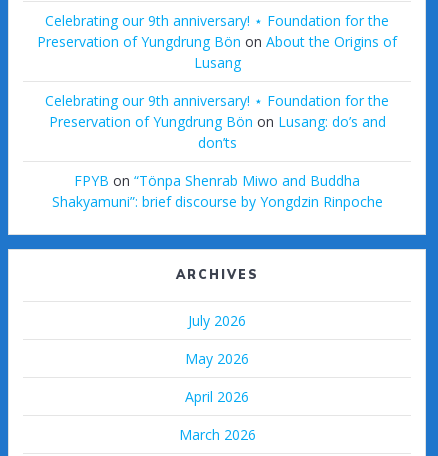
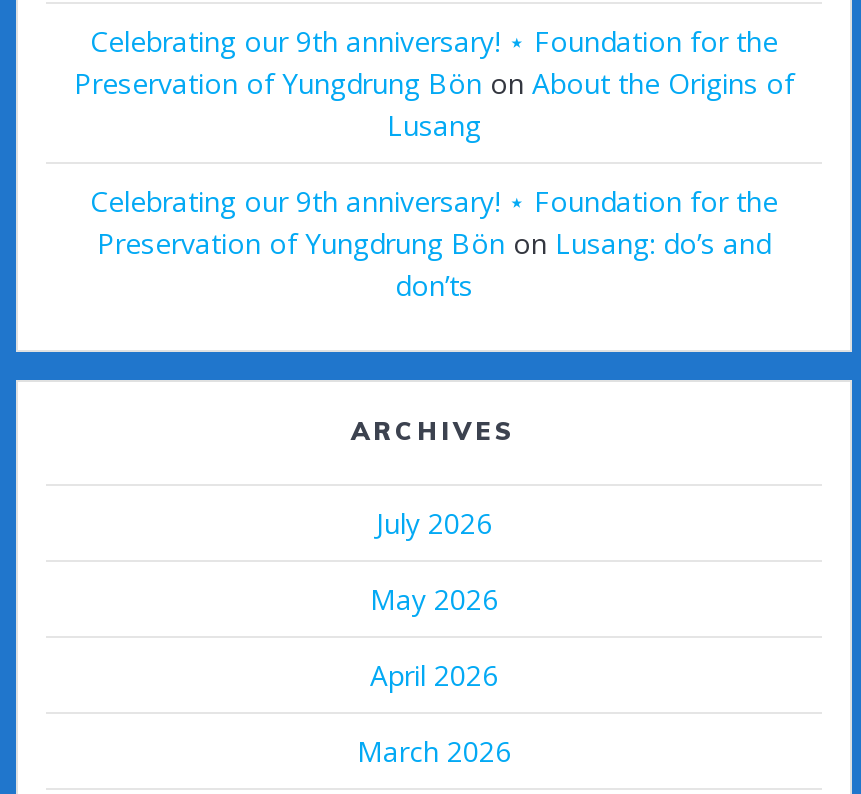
[51,171,382,211] FPYB on “Tönpa Shenrab Miwo and Buddha | Shakyamuni”: brief discourse by Yongdzin Rinpoche -> none

